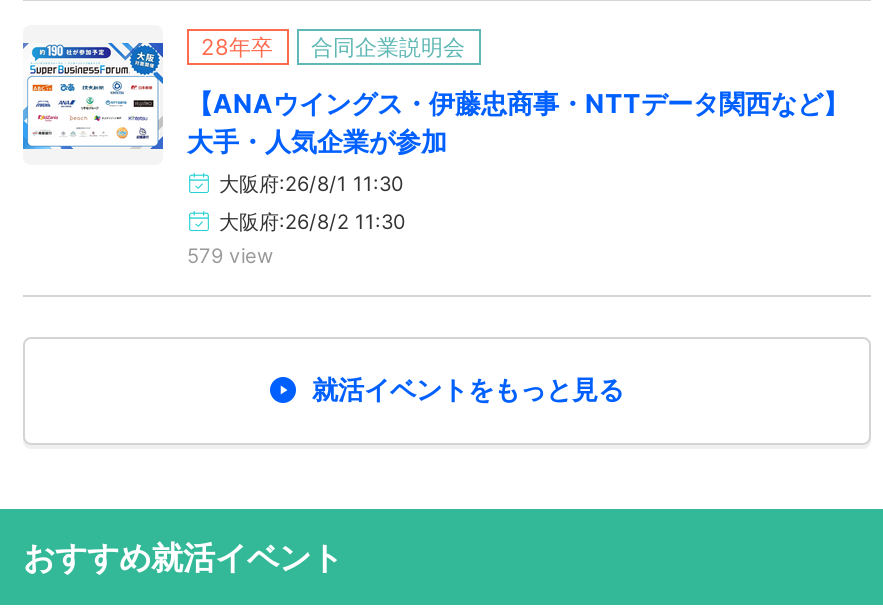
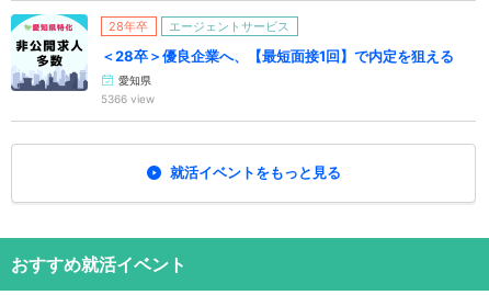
[21,26,849,267] [image] | 合同企業説明会 | 【ANAウイングス・伊藤忠商事・NTTデータ関西など】 | 大手・人気企業が参加 | 大阪府:26/8/1 11:30 | 大阪府:26/8/2 11:30 | 579 view -> [10,13,454,105] [image] | エージェントサービス | ＜28卒＞優良企業へ、【最短面接1回】で内定を狙える | 愛知県 | 5366 view

